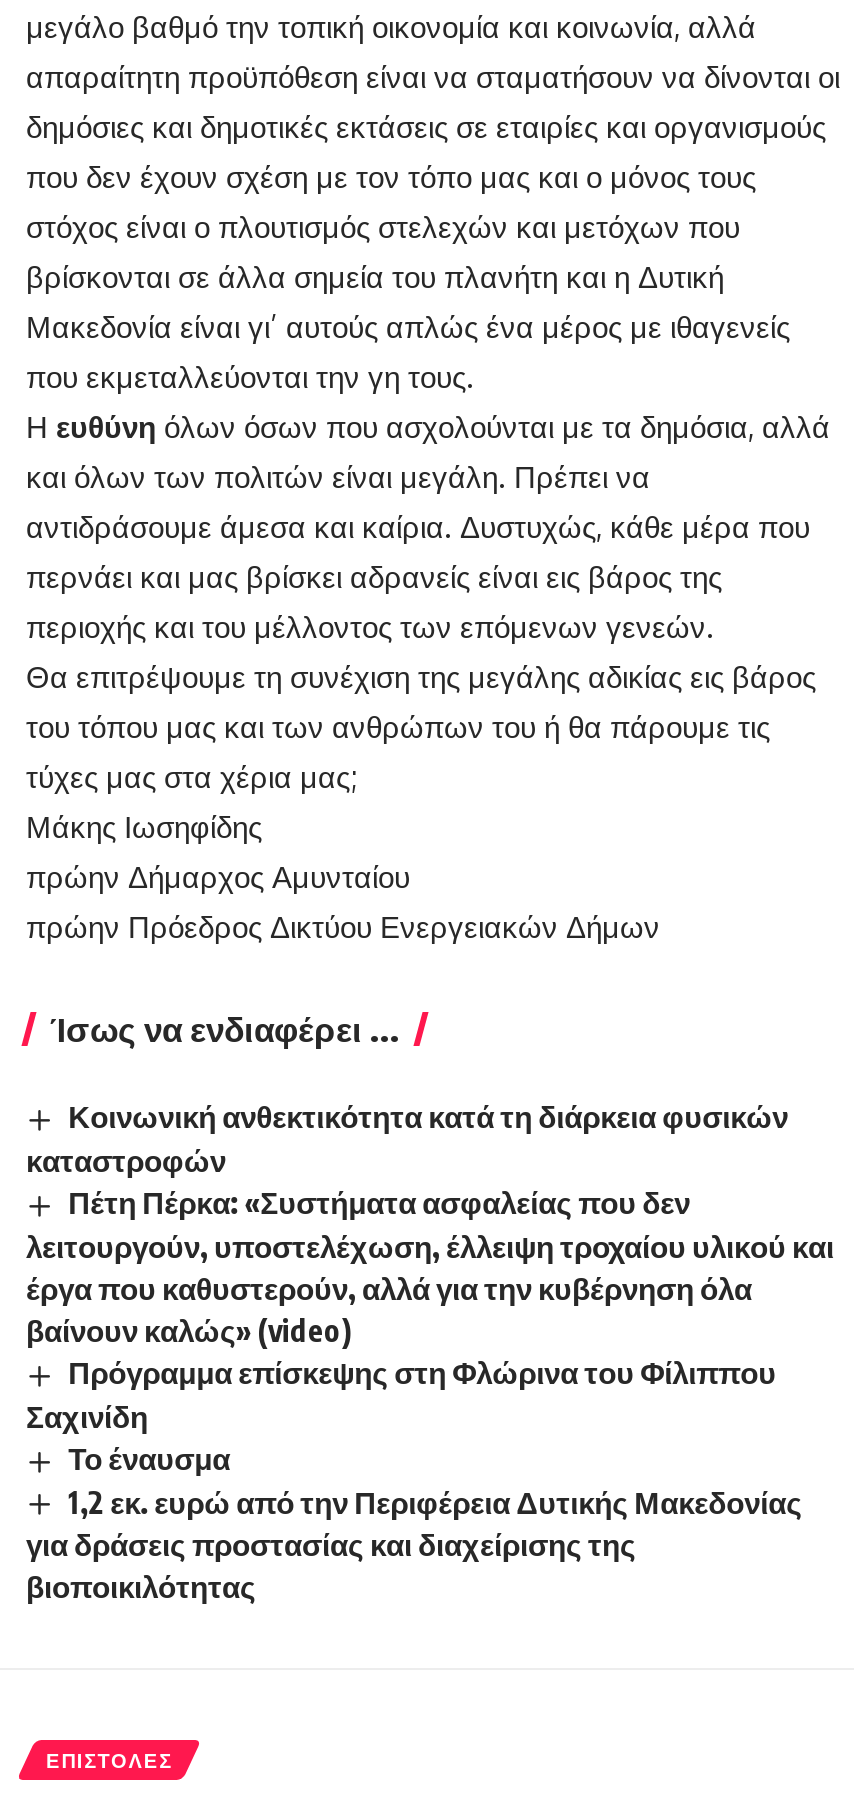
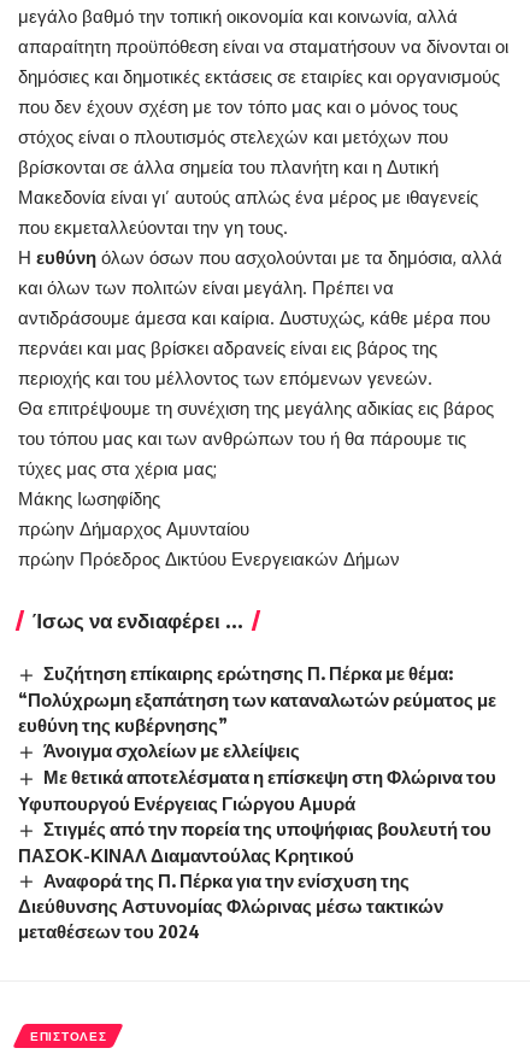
[26,1098,834,1605] Κοινωνική ανθεκτικότητα κατά τη διάρκεια φυσικών | καταστροφών | Πέτη Πέρκα: «Συστήματα ασφαλείας που δεν | λειτουργούν, υποστελέχωση, έλλειψη τροχαίου υλικού και | έργα που καθυστερούν, αλλά για την κυβέρνηση όλα | βαίνουν καλώς» (video) | Πρόγραμμα επίσκεψης στη Φλώρινα του Φίλιππου | Σαχινίδη | Το έναυσμα | 1,2 εκ. ευρώ από την Περιφέρεια Δυτικής Μακεδονίας | για δράσεις προστασίας και διαχείρισης της | βιοποικιλότητας -> [18,662,496,942] Συζήτηση επίκαιρης ερώτησης Π. Πέρκα με θέμα: | “Πολύχρωμη εξαπάτηση των καταναλωτών ρεύματος με | ευθύνη της κυβέρνησης” | Άνοιγμα σχολείων με ελλείψεις | Με θετικά αποτελέσματα η επίσκεψη στη Φλώρινα του | Υφυπουργού Ενέργειας Γιώργου Αμυρά | Στιγμές από την πορεία της υποψήφιας βουλευτή του | ΠΑΣΟΚ-ΚΙΝΑΛ Διαμαντούλας Κρητικού | Αναφορά της Π. Πέρκα για την ενίσχυση της | Διεύθυνσης Αστυνομίας Φλώρινας μέσω τακτικών | μεταθέσεων του 2024

